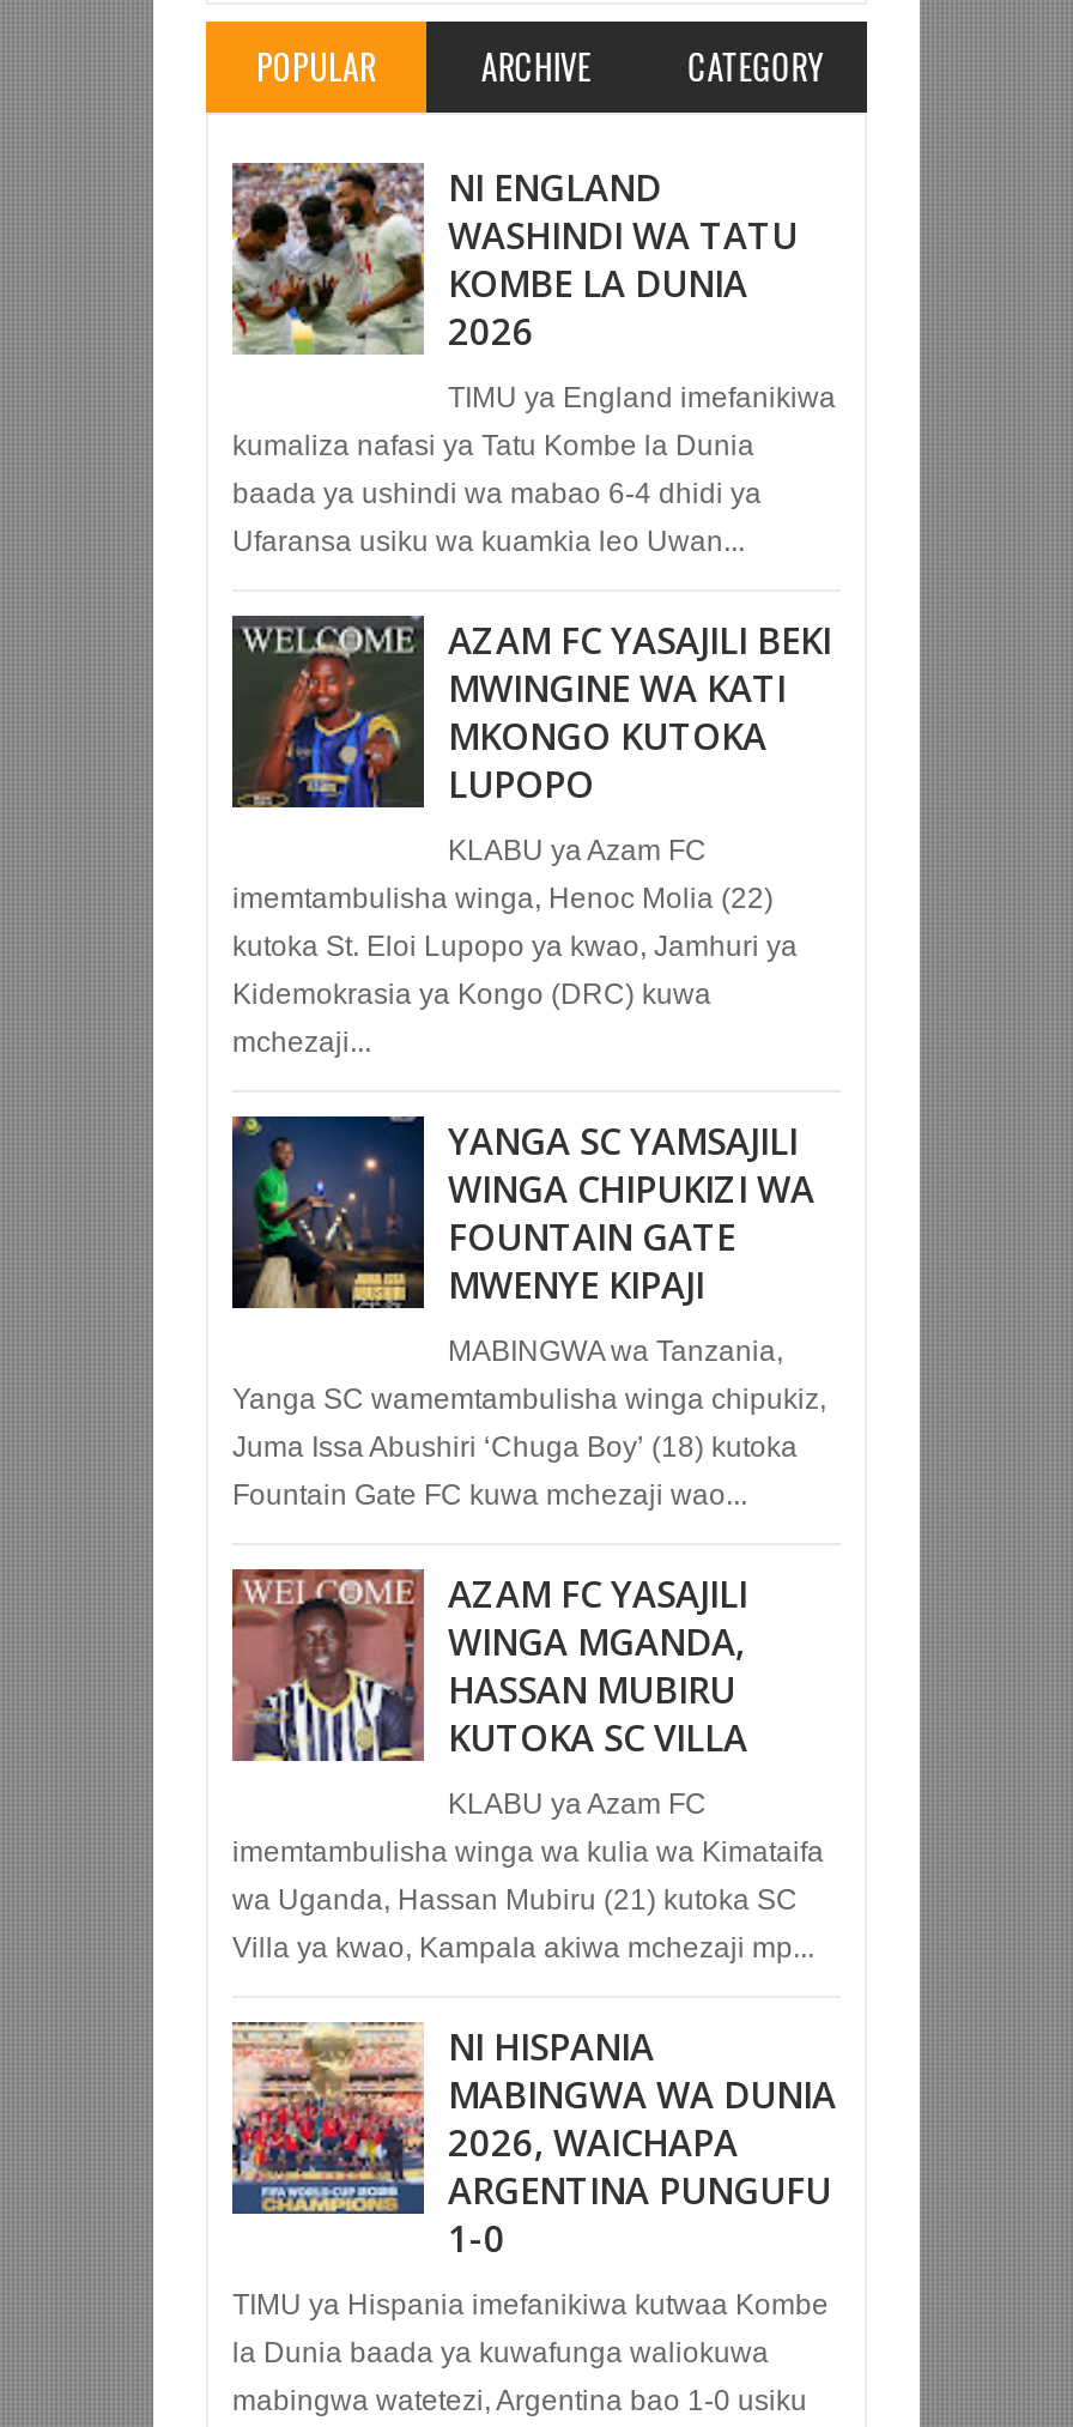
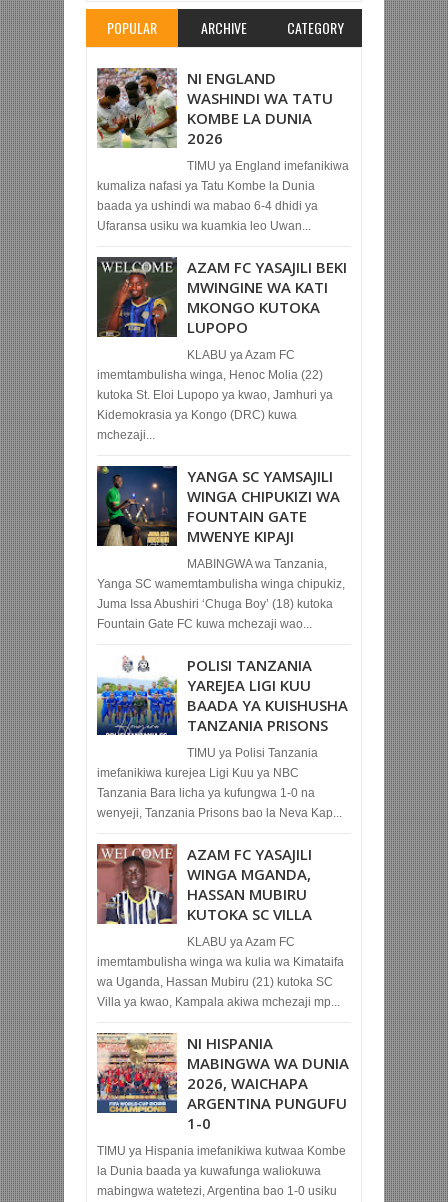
none -> [96,655,348,820] [image] | POLISI TANZANIA | YAREJEA LIGI KUU | BAADA YA KUISHUSHA | TANZANIA PRISONS | TIMU ya Polisi Tanzania | imefanikiwa kurejea Ligi Kuu ya NBC | Tanzania Bara licha ya kufungwa 1-0 na | wenyeji, Tanzania Prisons bao la Neva Kap...

